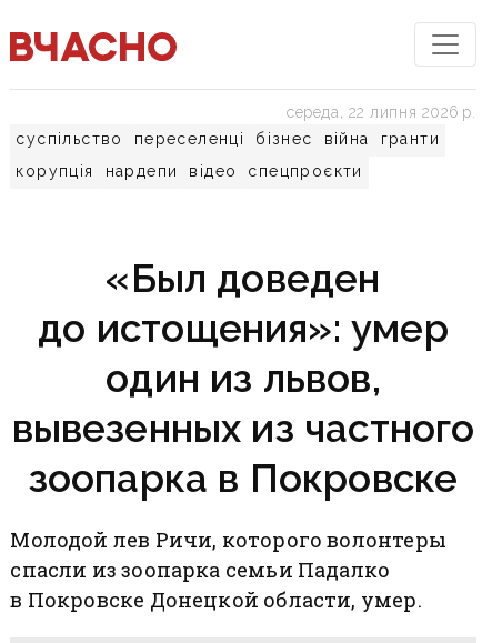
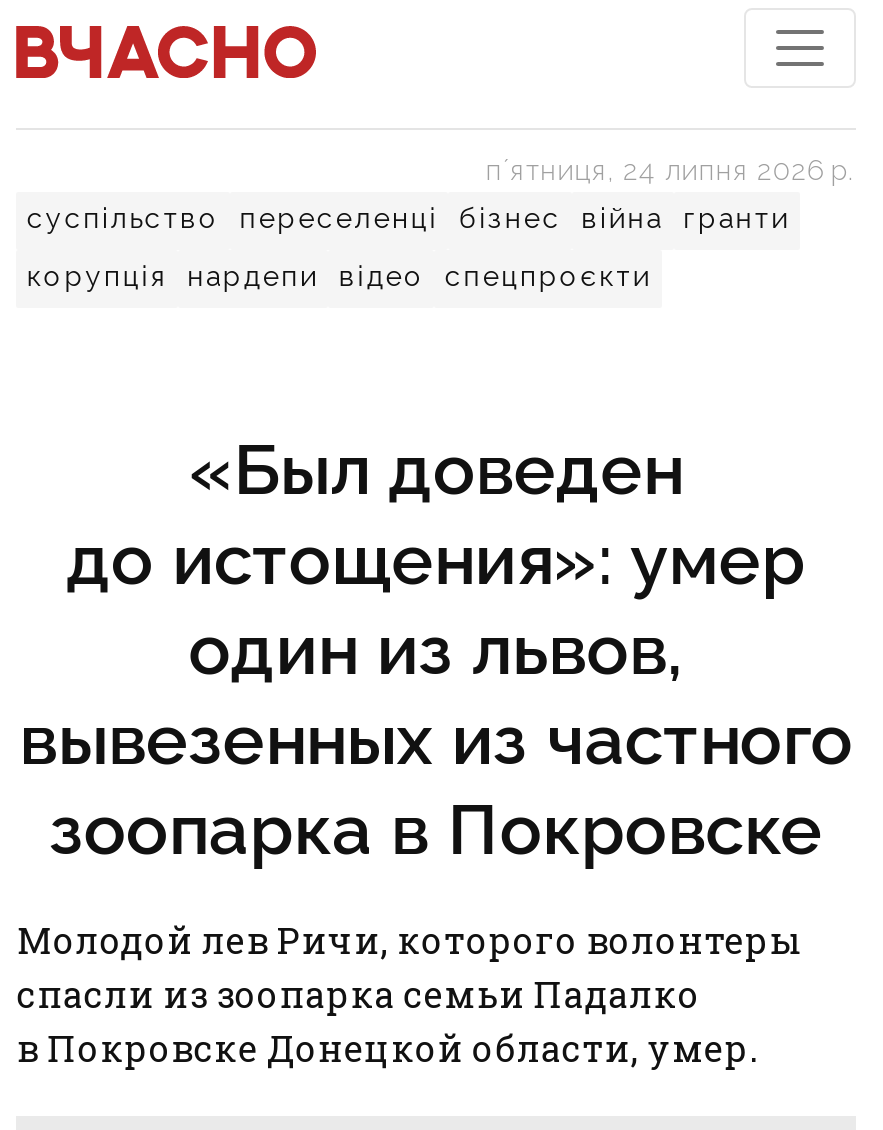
[287,103,476,121] середа, 22 липня 2026 р. -> [486,154,855,186] пʼятниця, 24 липня 2026 р.

